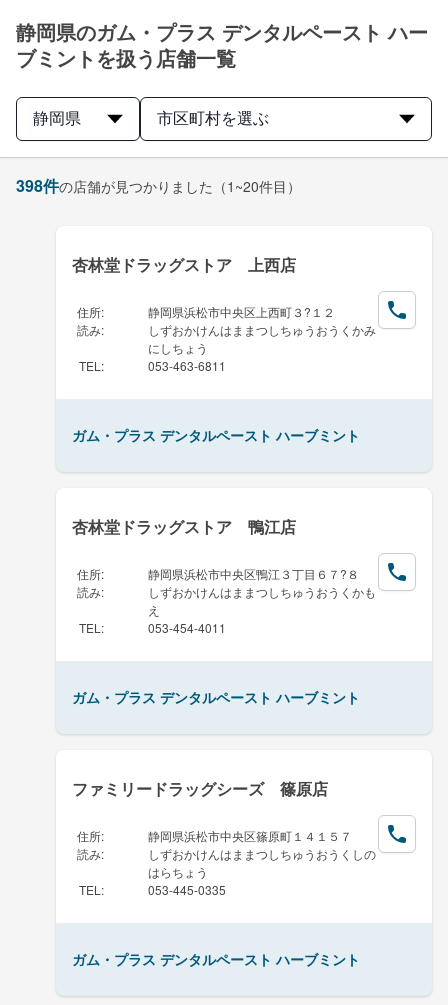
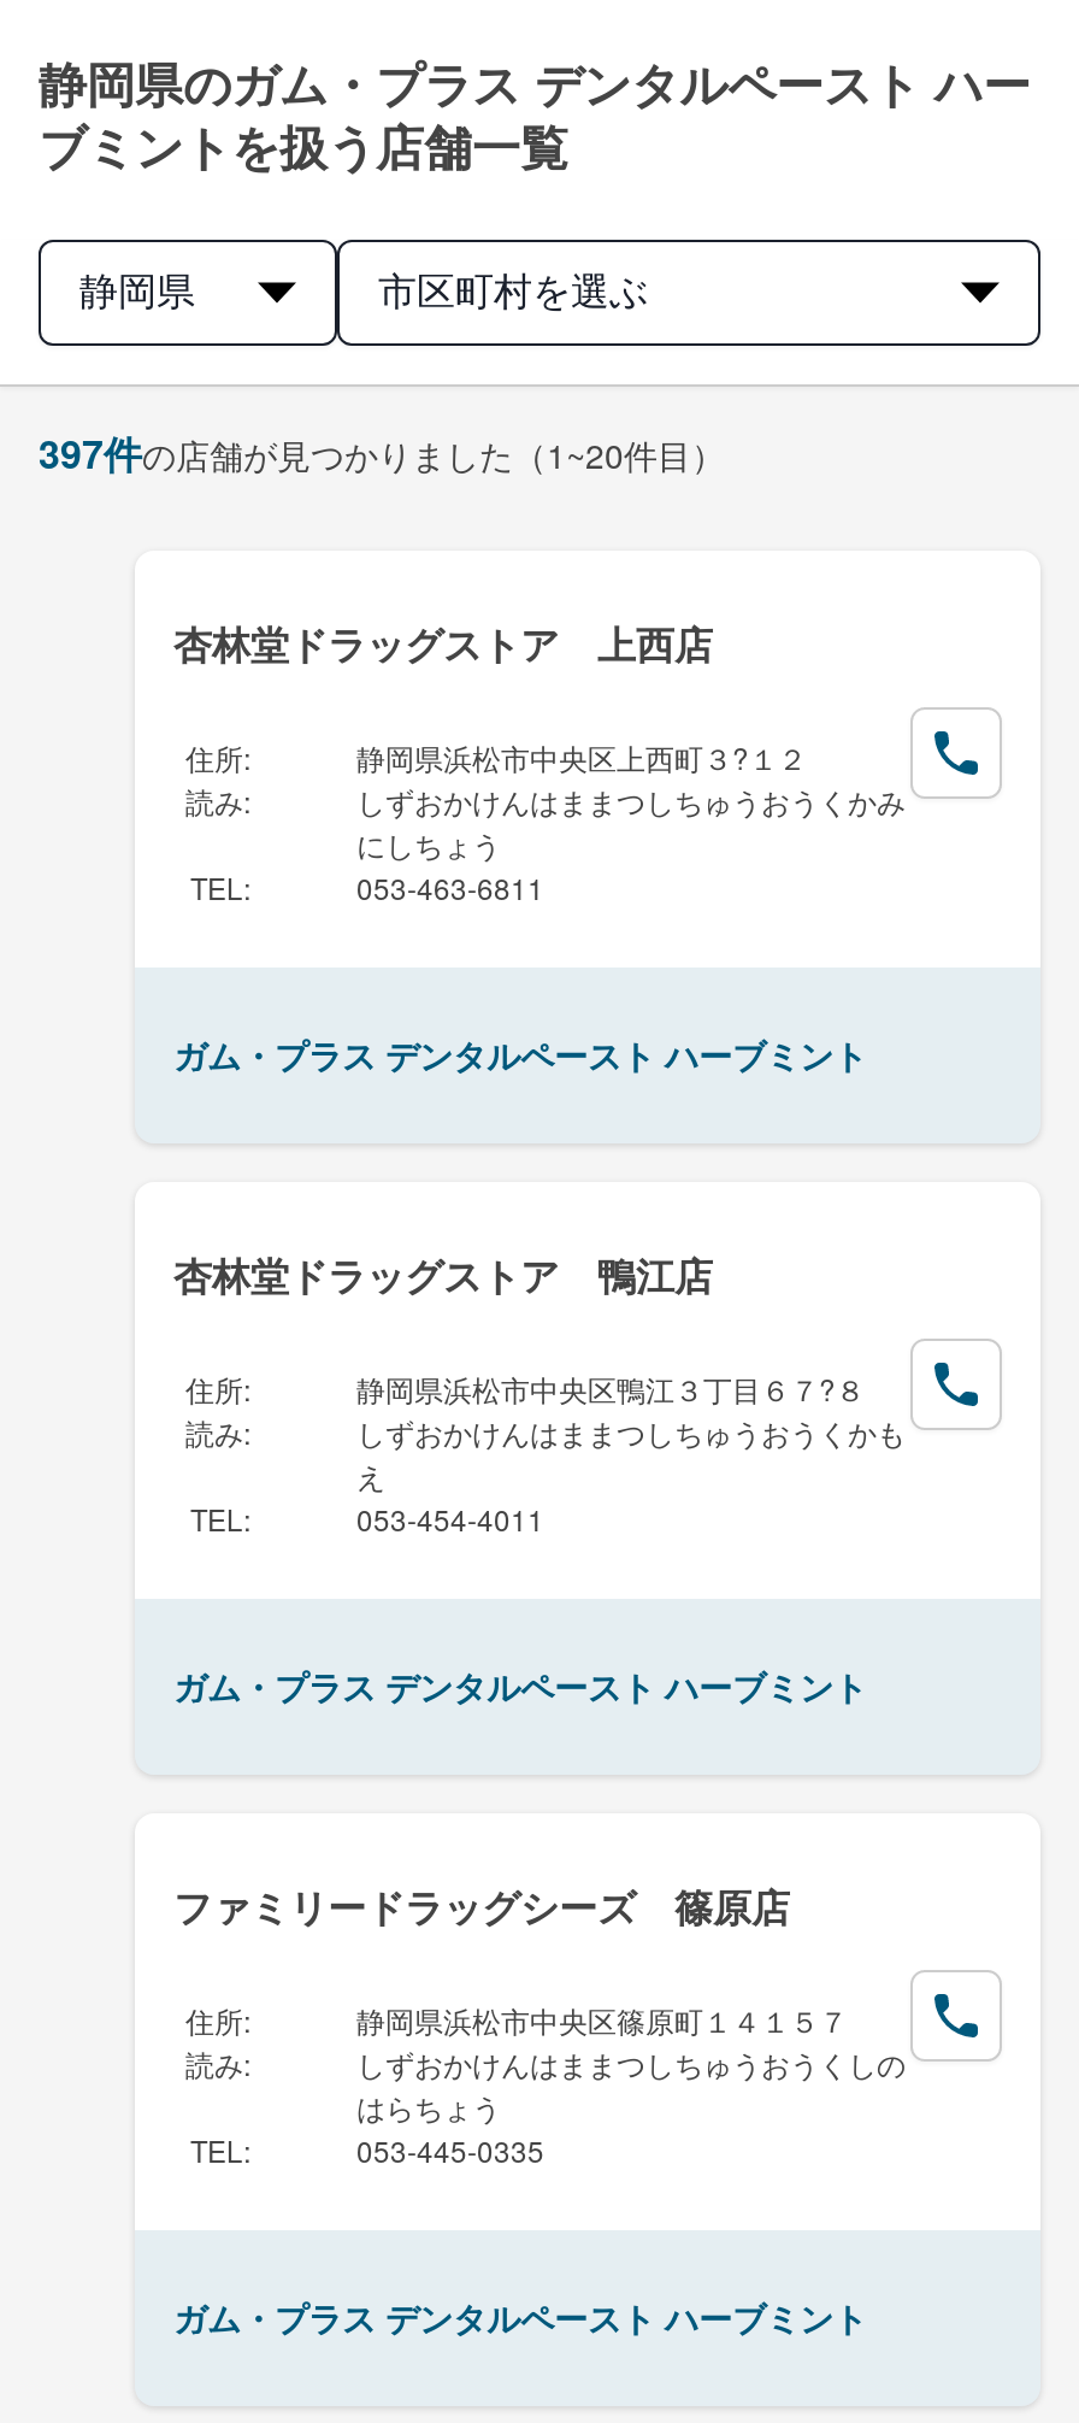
[16,174,301,197] 398件の店舗が見つかりました（1~20件目） -> [39,425,725,480] 397件の店舗が見つかりました（1~20件目）

